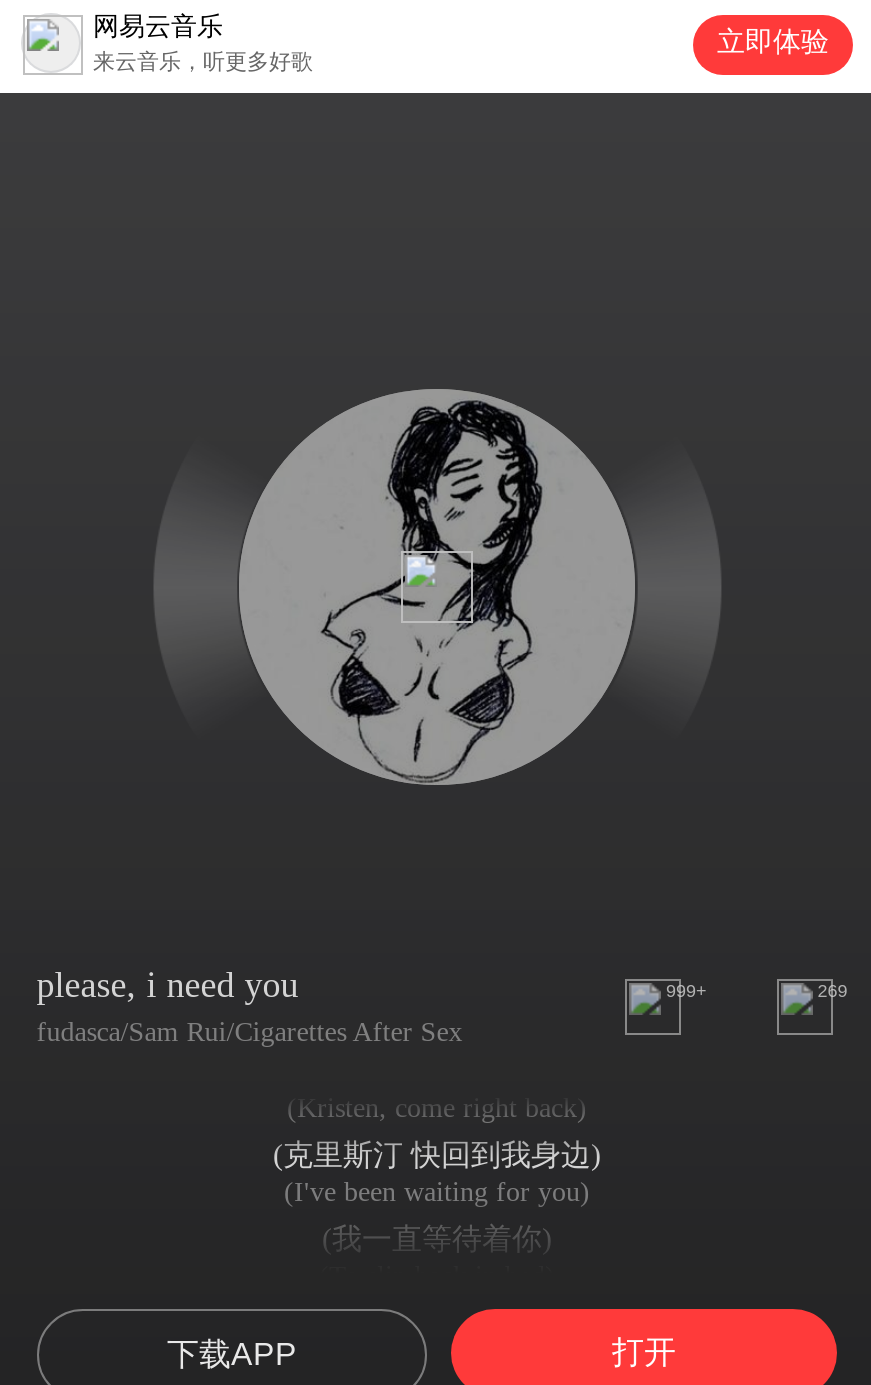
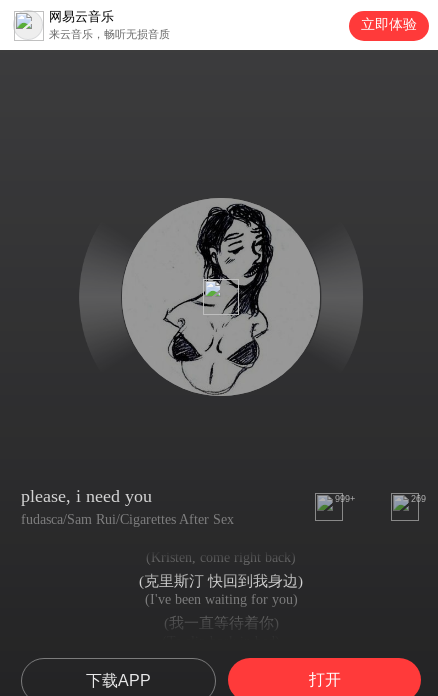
[93,49,313,73] 来云音乐，听更多好歌 -> [49,28,170,40] 来云音乐，畅听无损音质

